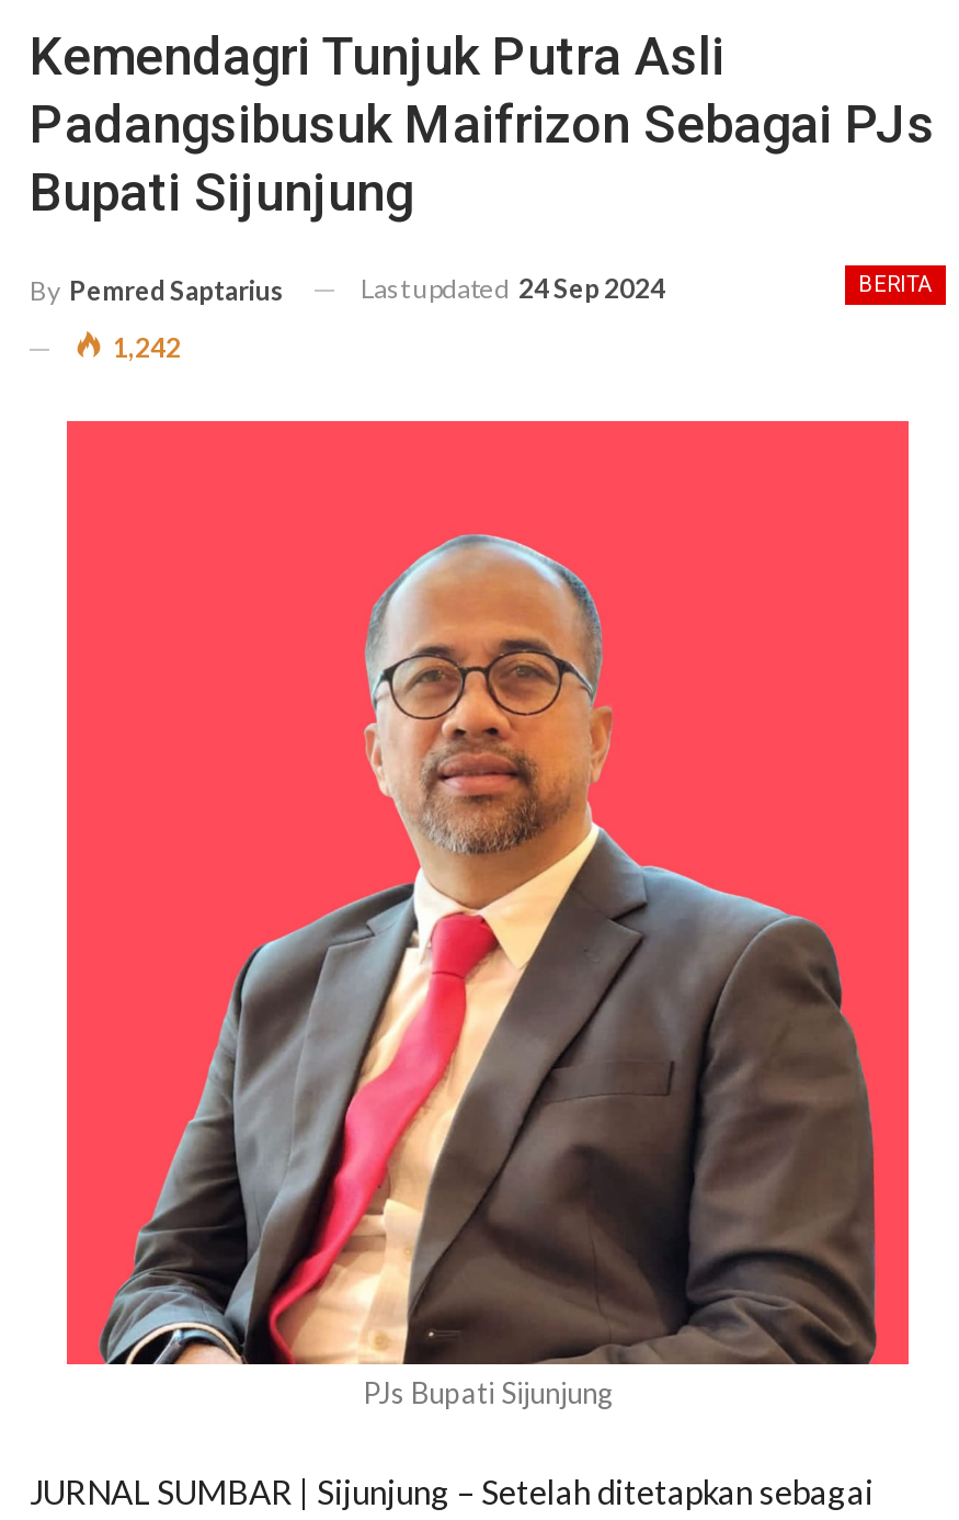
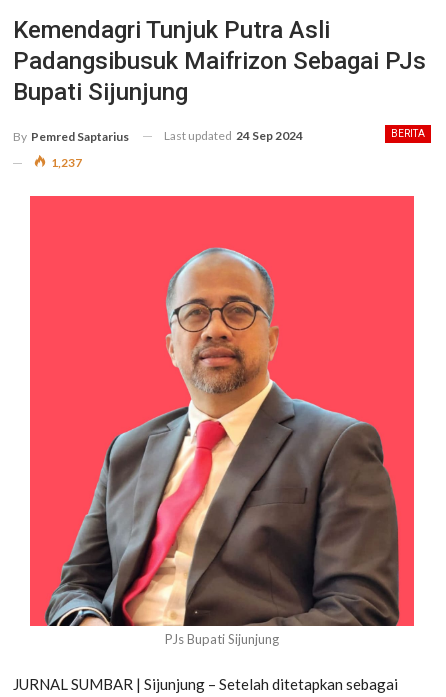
[109,331,181,364] 1,242 -> [49,155,82,170] 1,237

